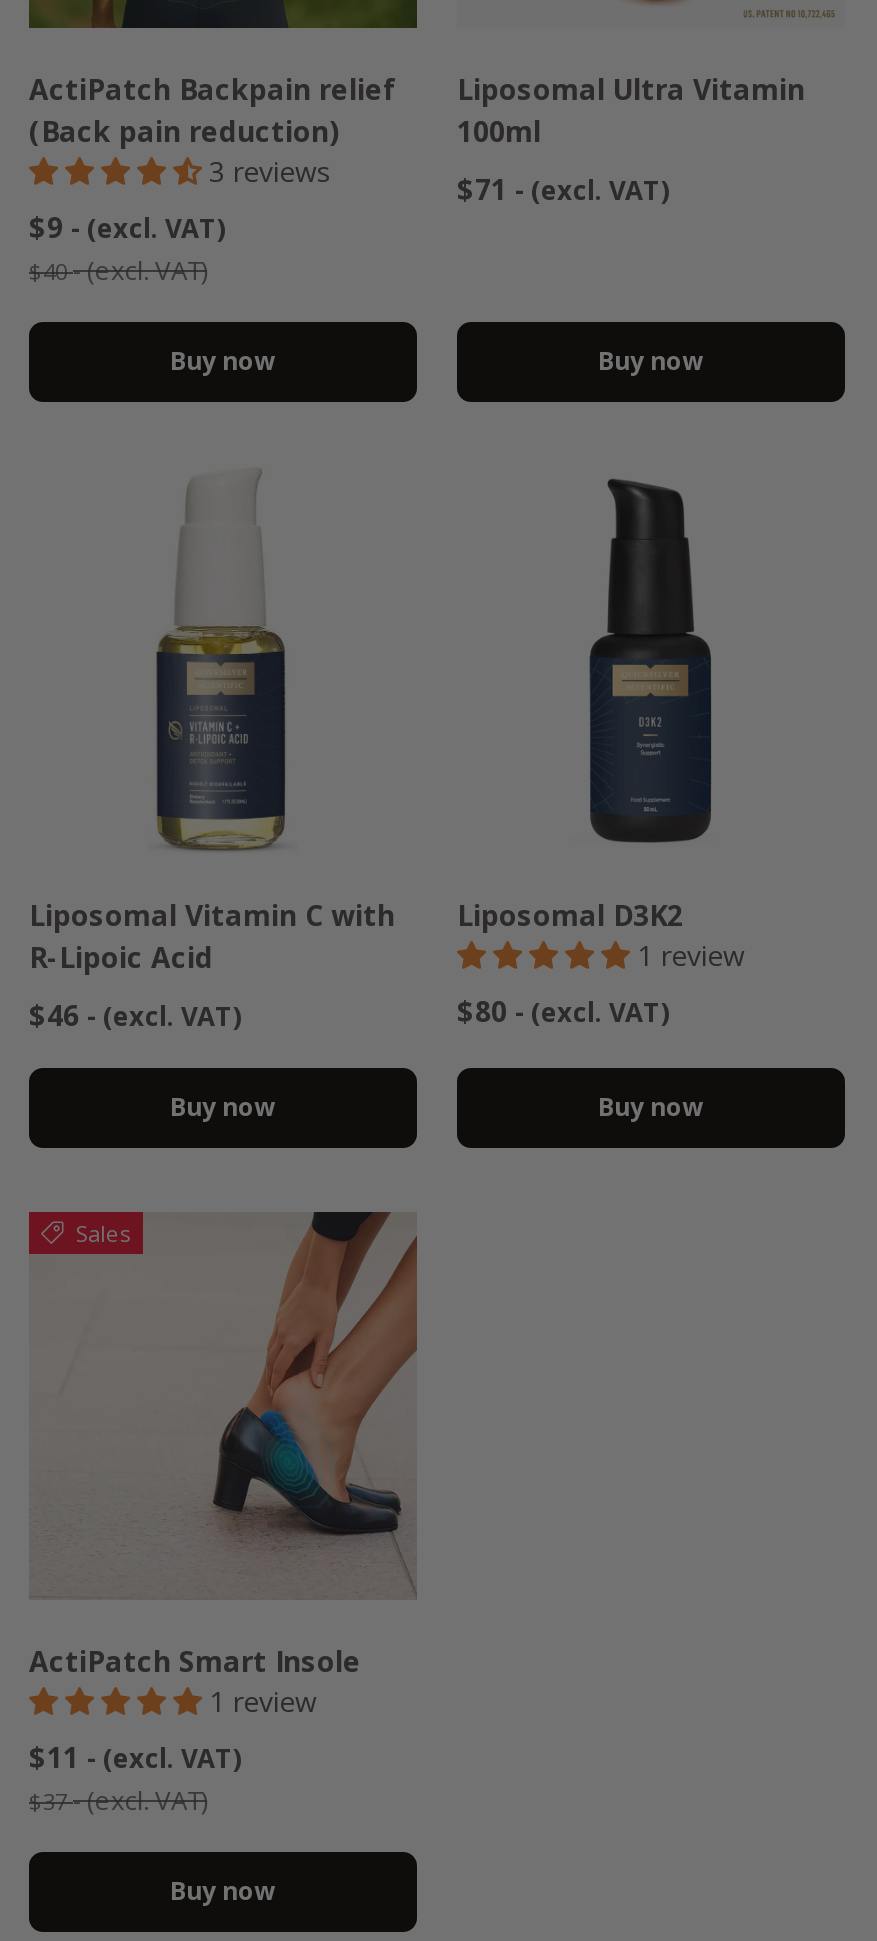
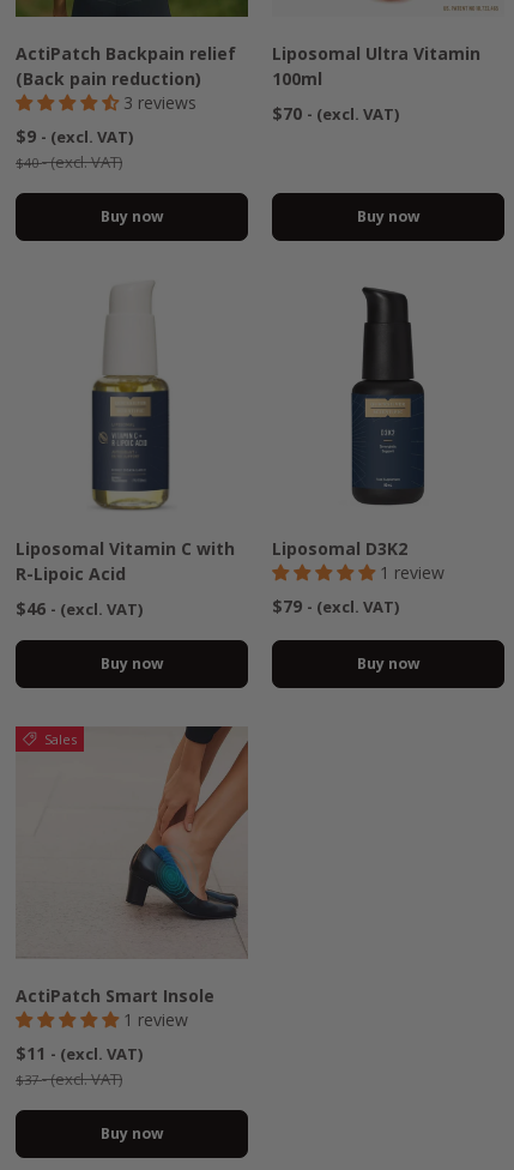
[457,170,669,208] $71 - (excl. VAT) -> [272,102,399,125] $70 - (excl. VAT)
[457,992,669,1030] $80 - (excl. VAT) -> [272,594,399,617] $79 - (excl. VAT)

